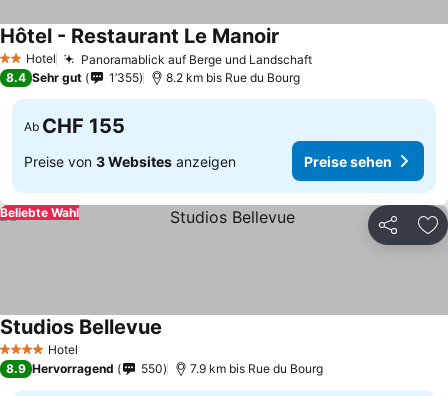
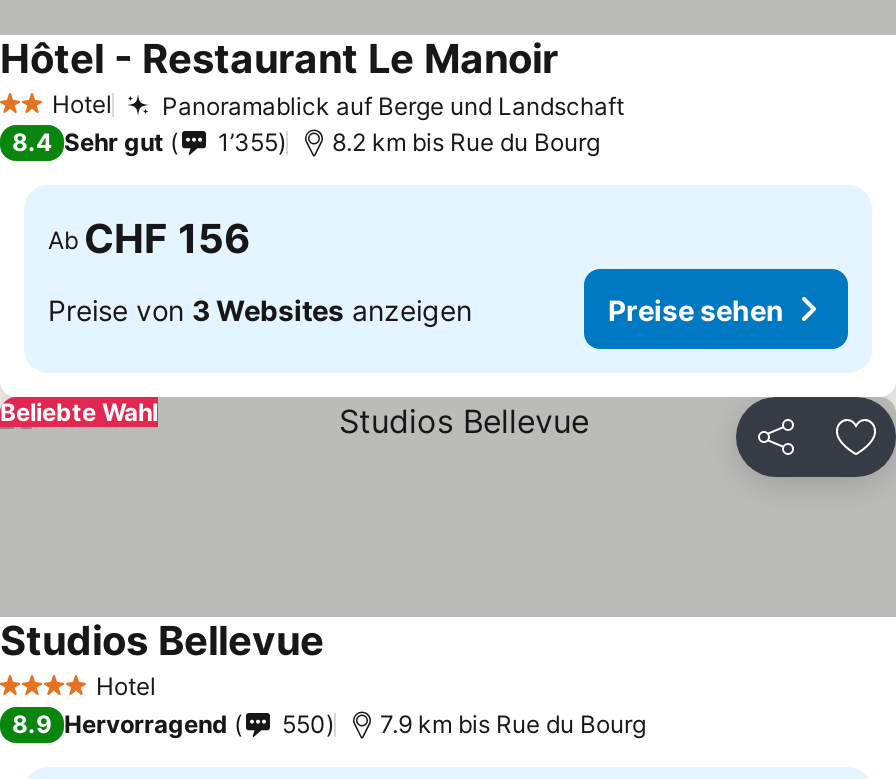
[24,114,125,138] Ab CHF 155 -> [48,215,250,263] Ab CHF 156

